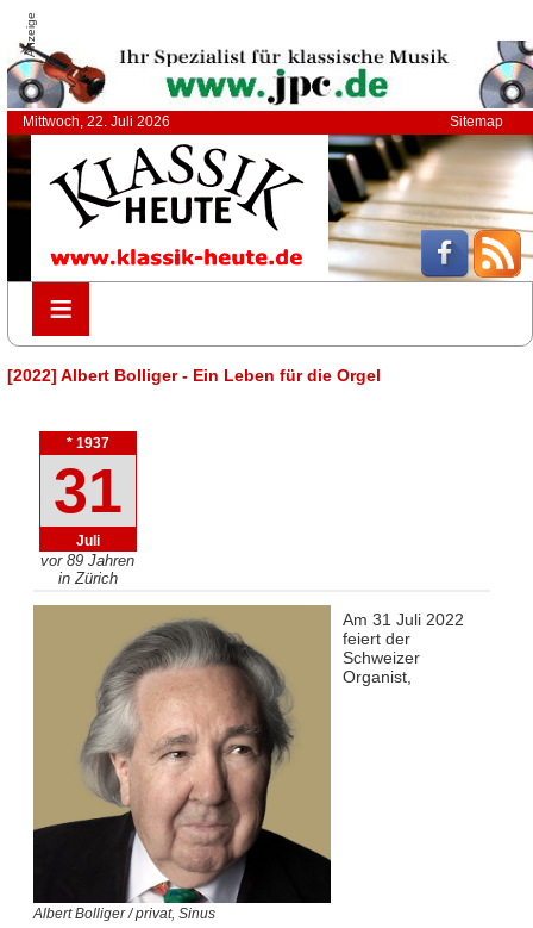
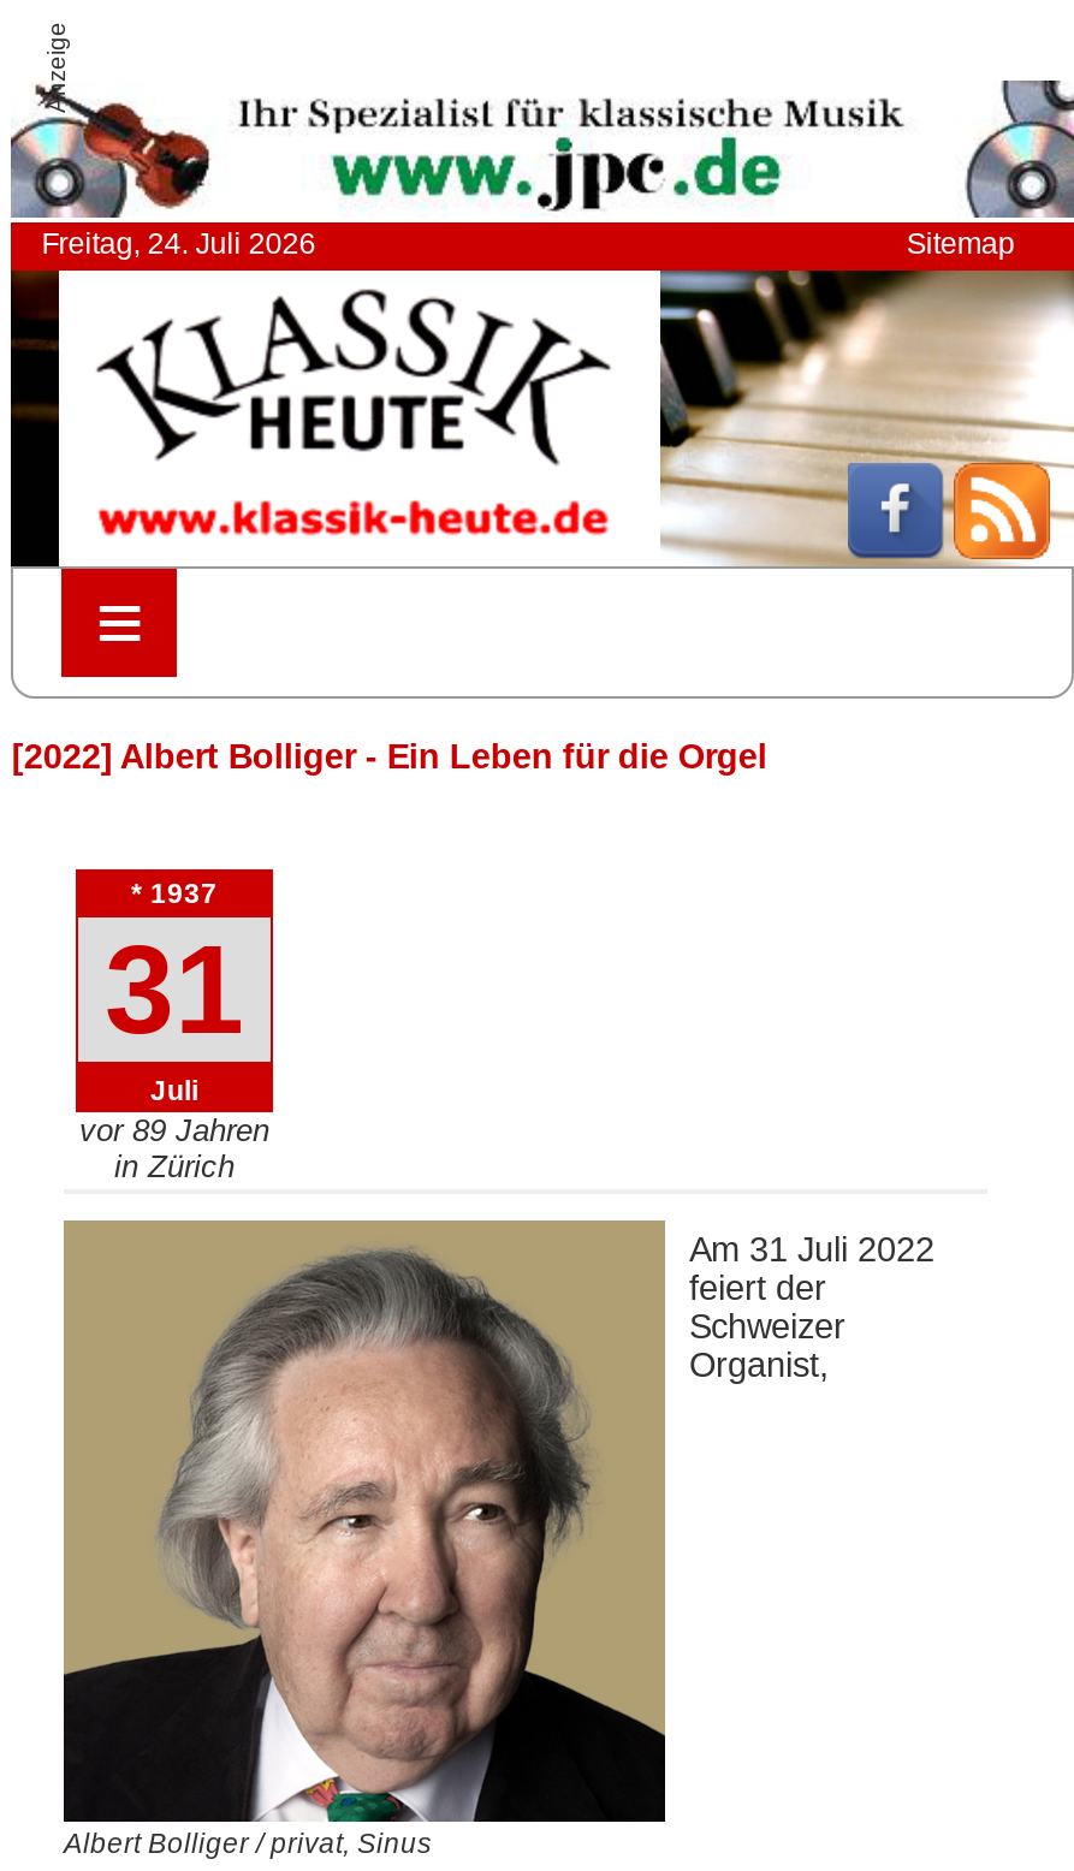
[22,113,170,130] Mittwoch, 22. Juli 2026 -> [41,228,316,261] Freitag, 24. Juli 2026

